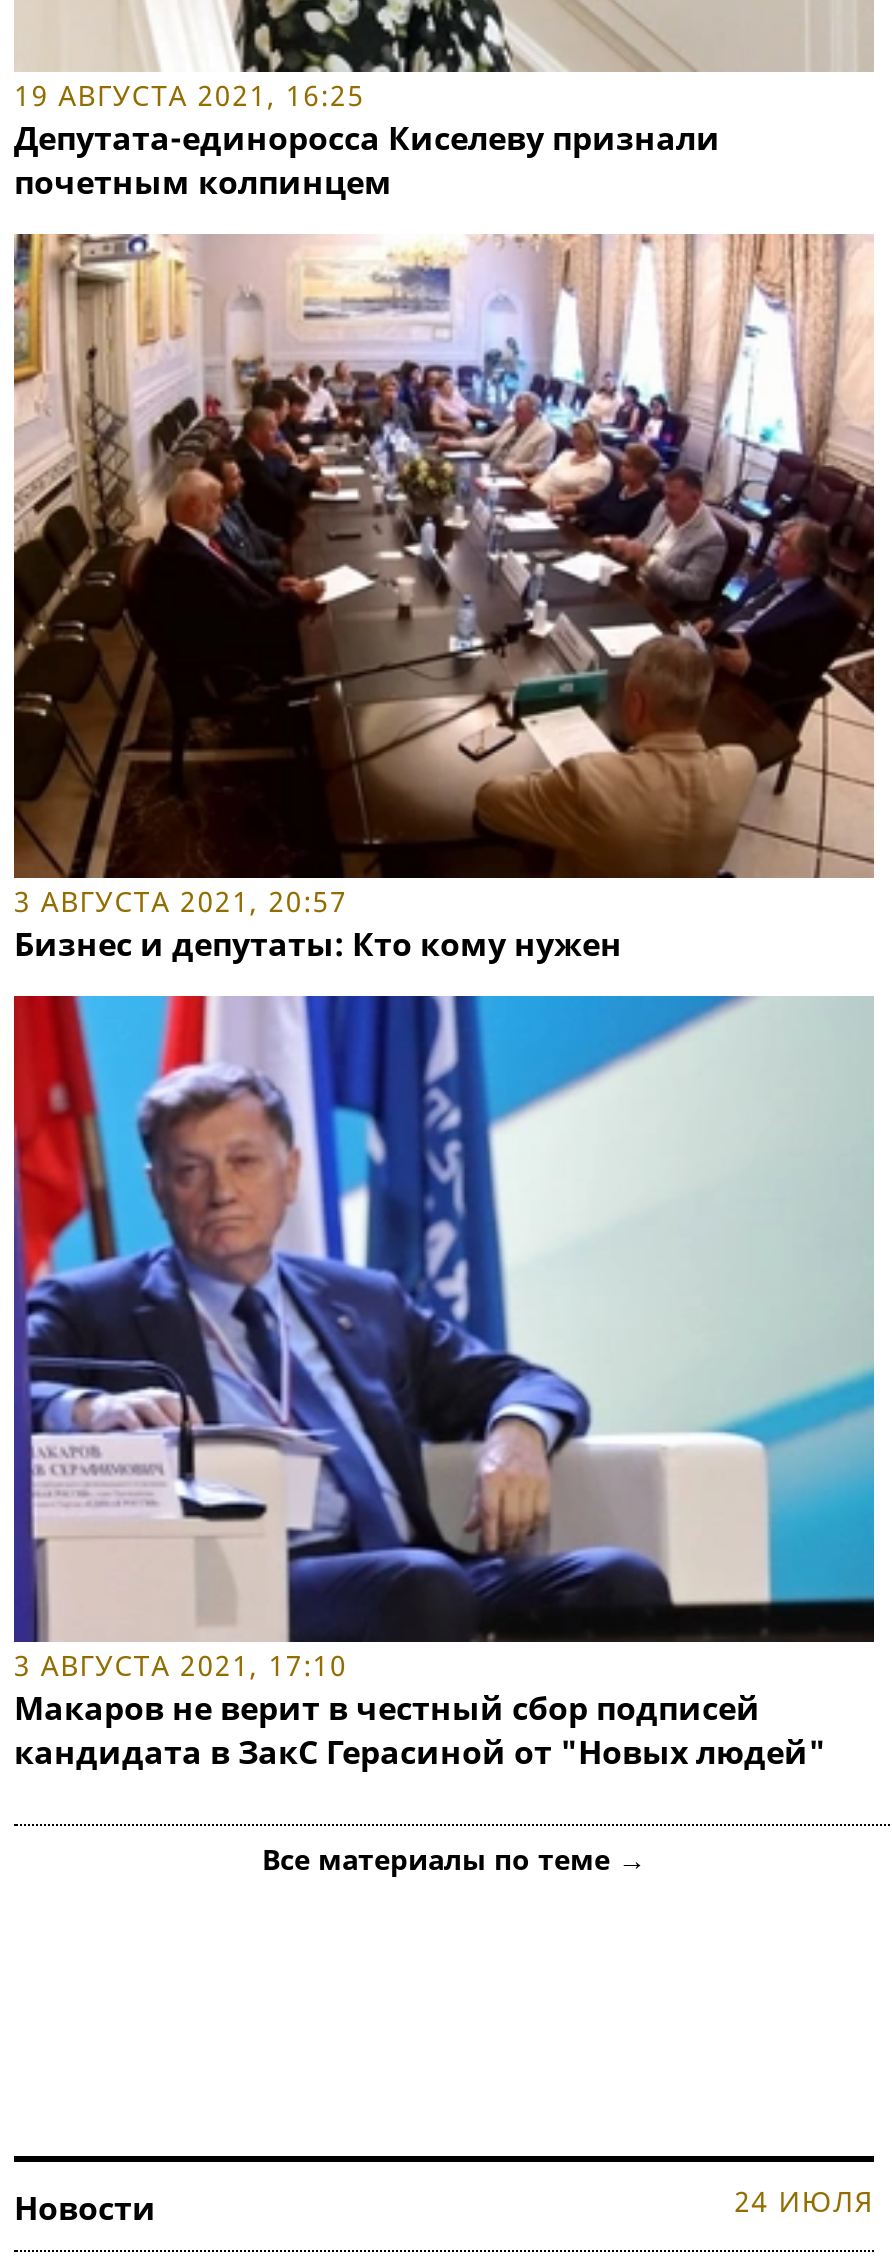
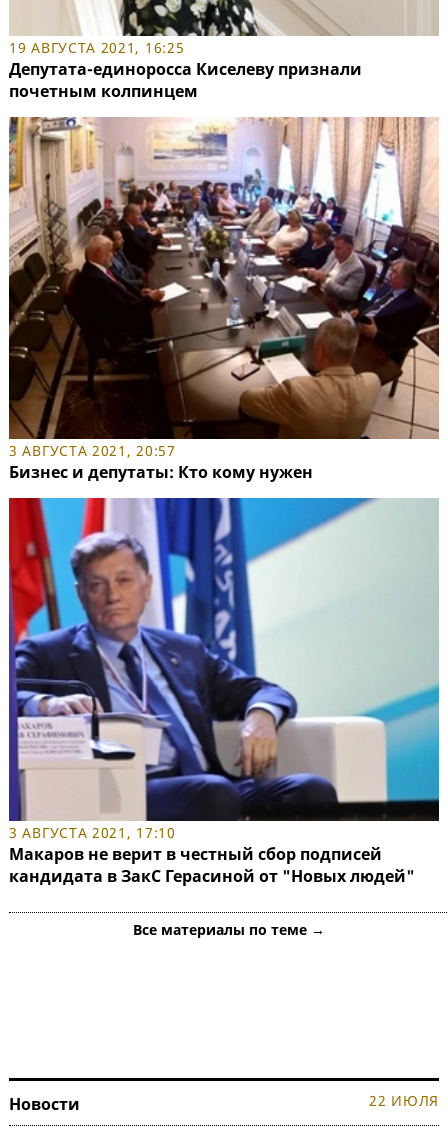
[734,2181,874,2219] 24 ИЮЛЯ -> [369,1091,439,1110] 22 ИЮЛЯ

